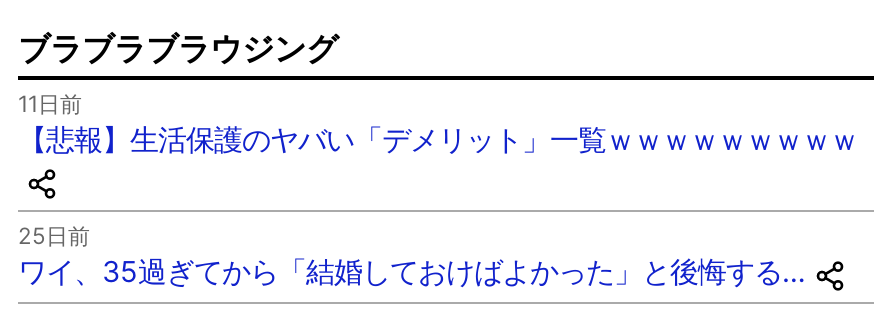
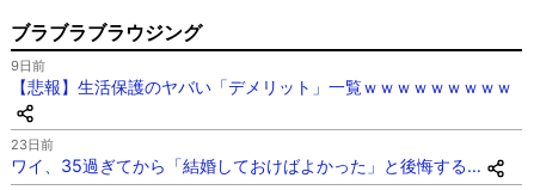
[18,89,82,117] 11日前 -> [11,57,45,73] 9日前
[18,221,90,249] 25日前 -> [11,136,54,152] 23日前

